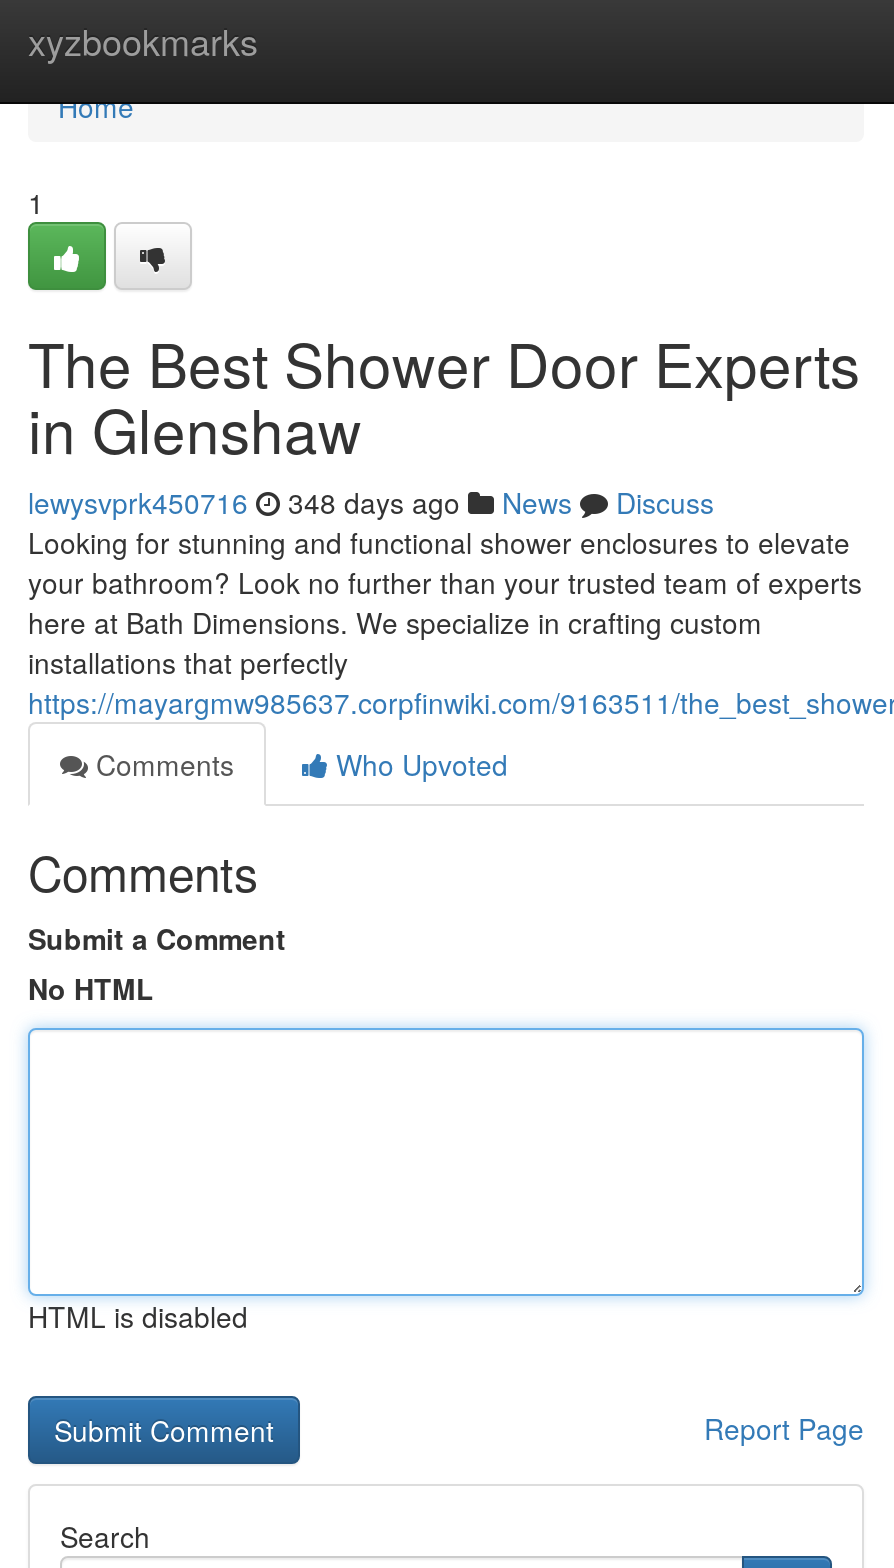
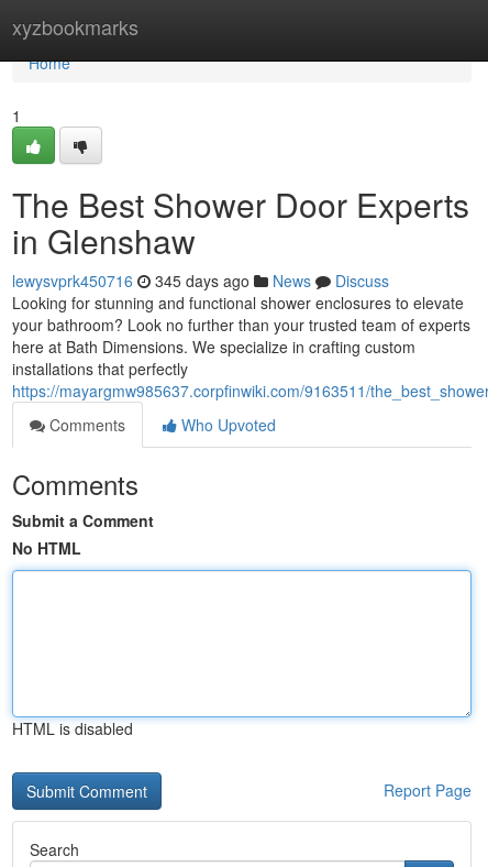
[28,482,714,522] lewysvprk450716 348 days ago News Discuss -> [12,270,389,292] lewysvprk450716 345 days ago News Discuss

